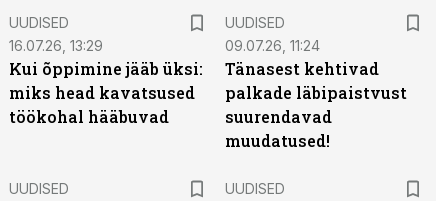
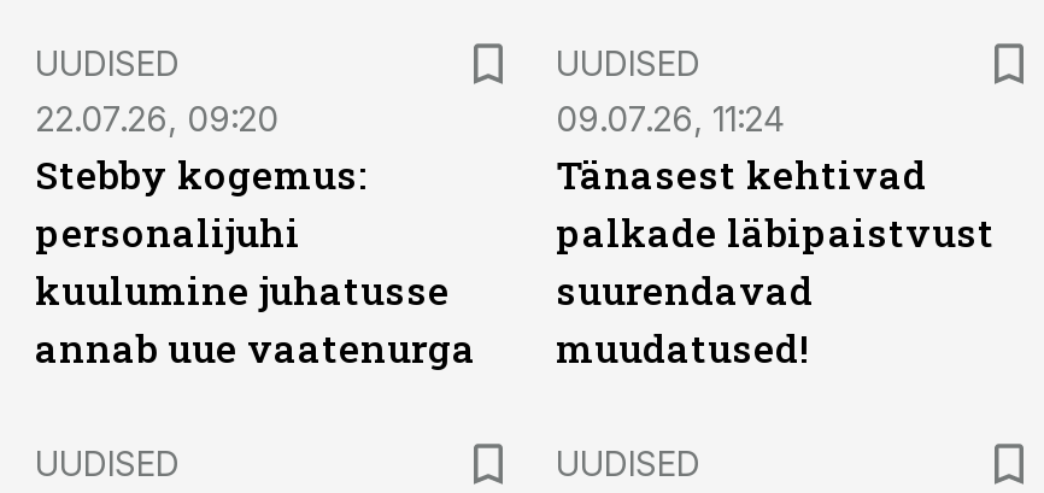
[9,37,203,127] 16.07.26, 13:29 | Kui õppimine jääb üksi: | miks head kavatsused | töökohal hääbuvad -> [35,98,476,372] 22.07.26, 09:20 | Stebby kogemus: | personalijuhi | kuulumine juhatusse | annab uue vaatenurga

